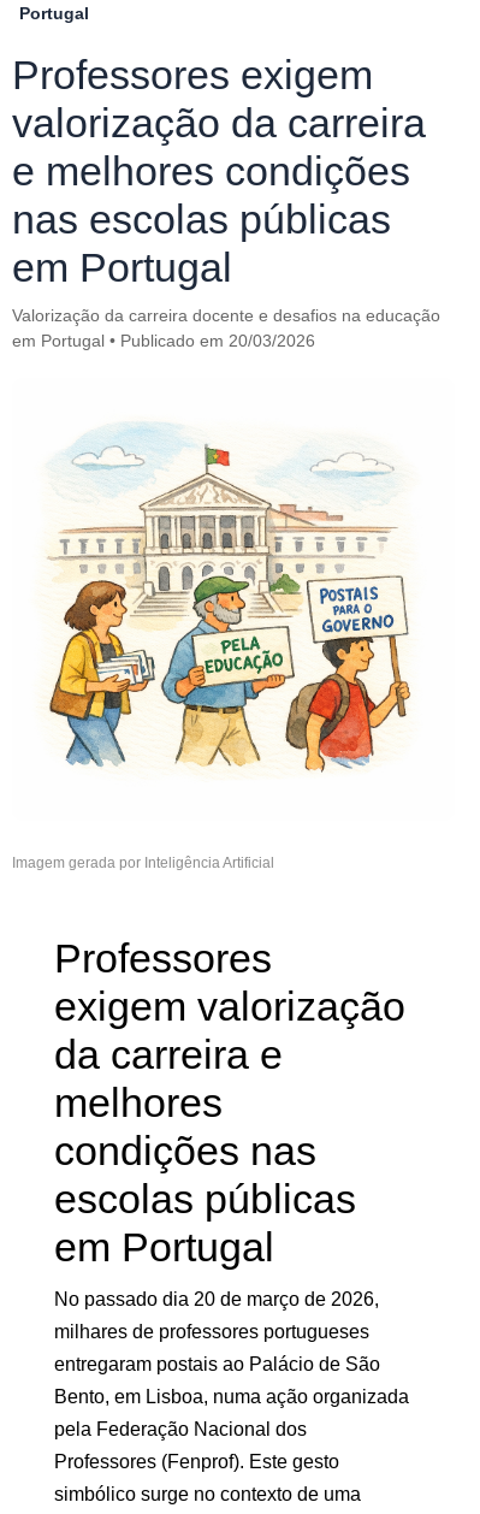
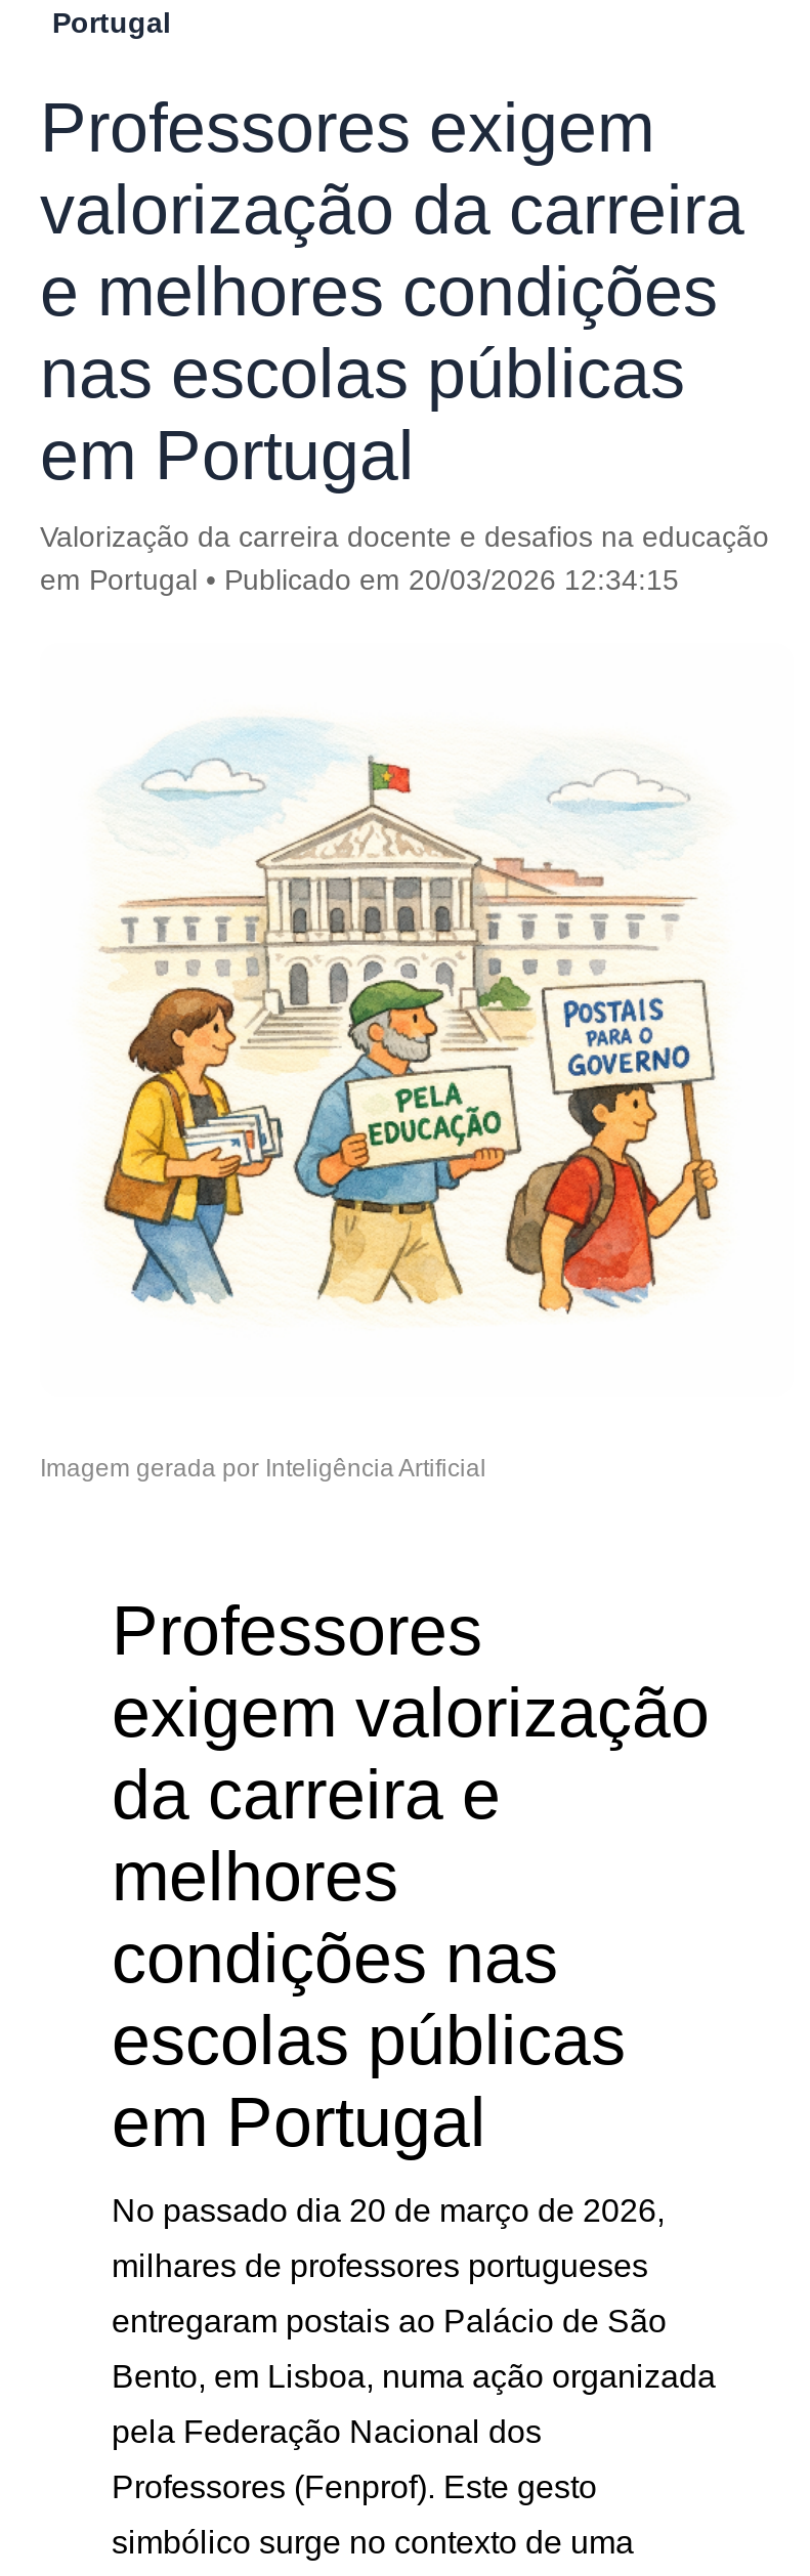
[12,331,315,350] em Portugal • Publicado em 20/03/2026 -> [40,563,679,596] em Portugal • Publicado em 20/03/2026 12:34:15

